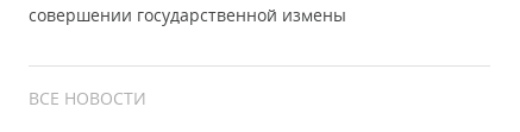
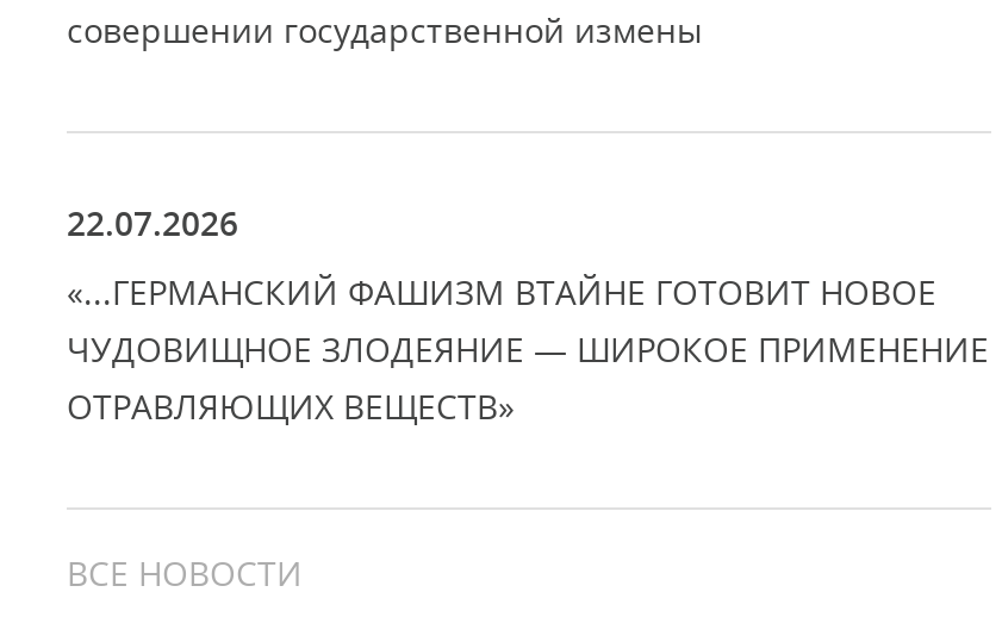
none -> [67,200,989,429] 22.07.2026 | «...ГЕРМАНСКИЙ ФАШИЗМ ВТАЙНЕ ГОТОВИТ НОВОЕ | ЧУДОВИЩНОЕ ЗЛОДЕЯНИЕ — ШИРОКОЕ ПРИМЕНЕНИЕ | ОТРАВЛЯЮЩИХ ВЕЩЕСТВ»

